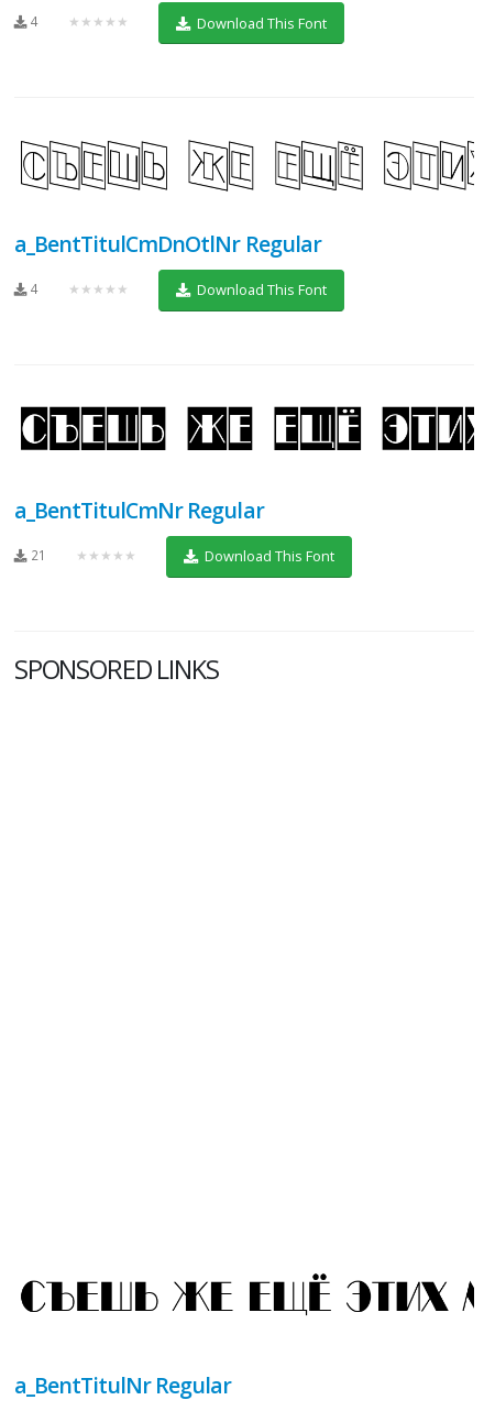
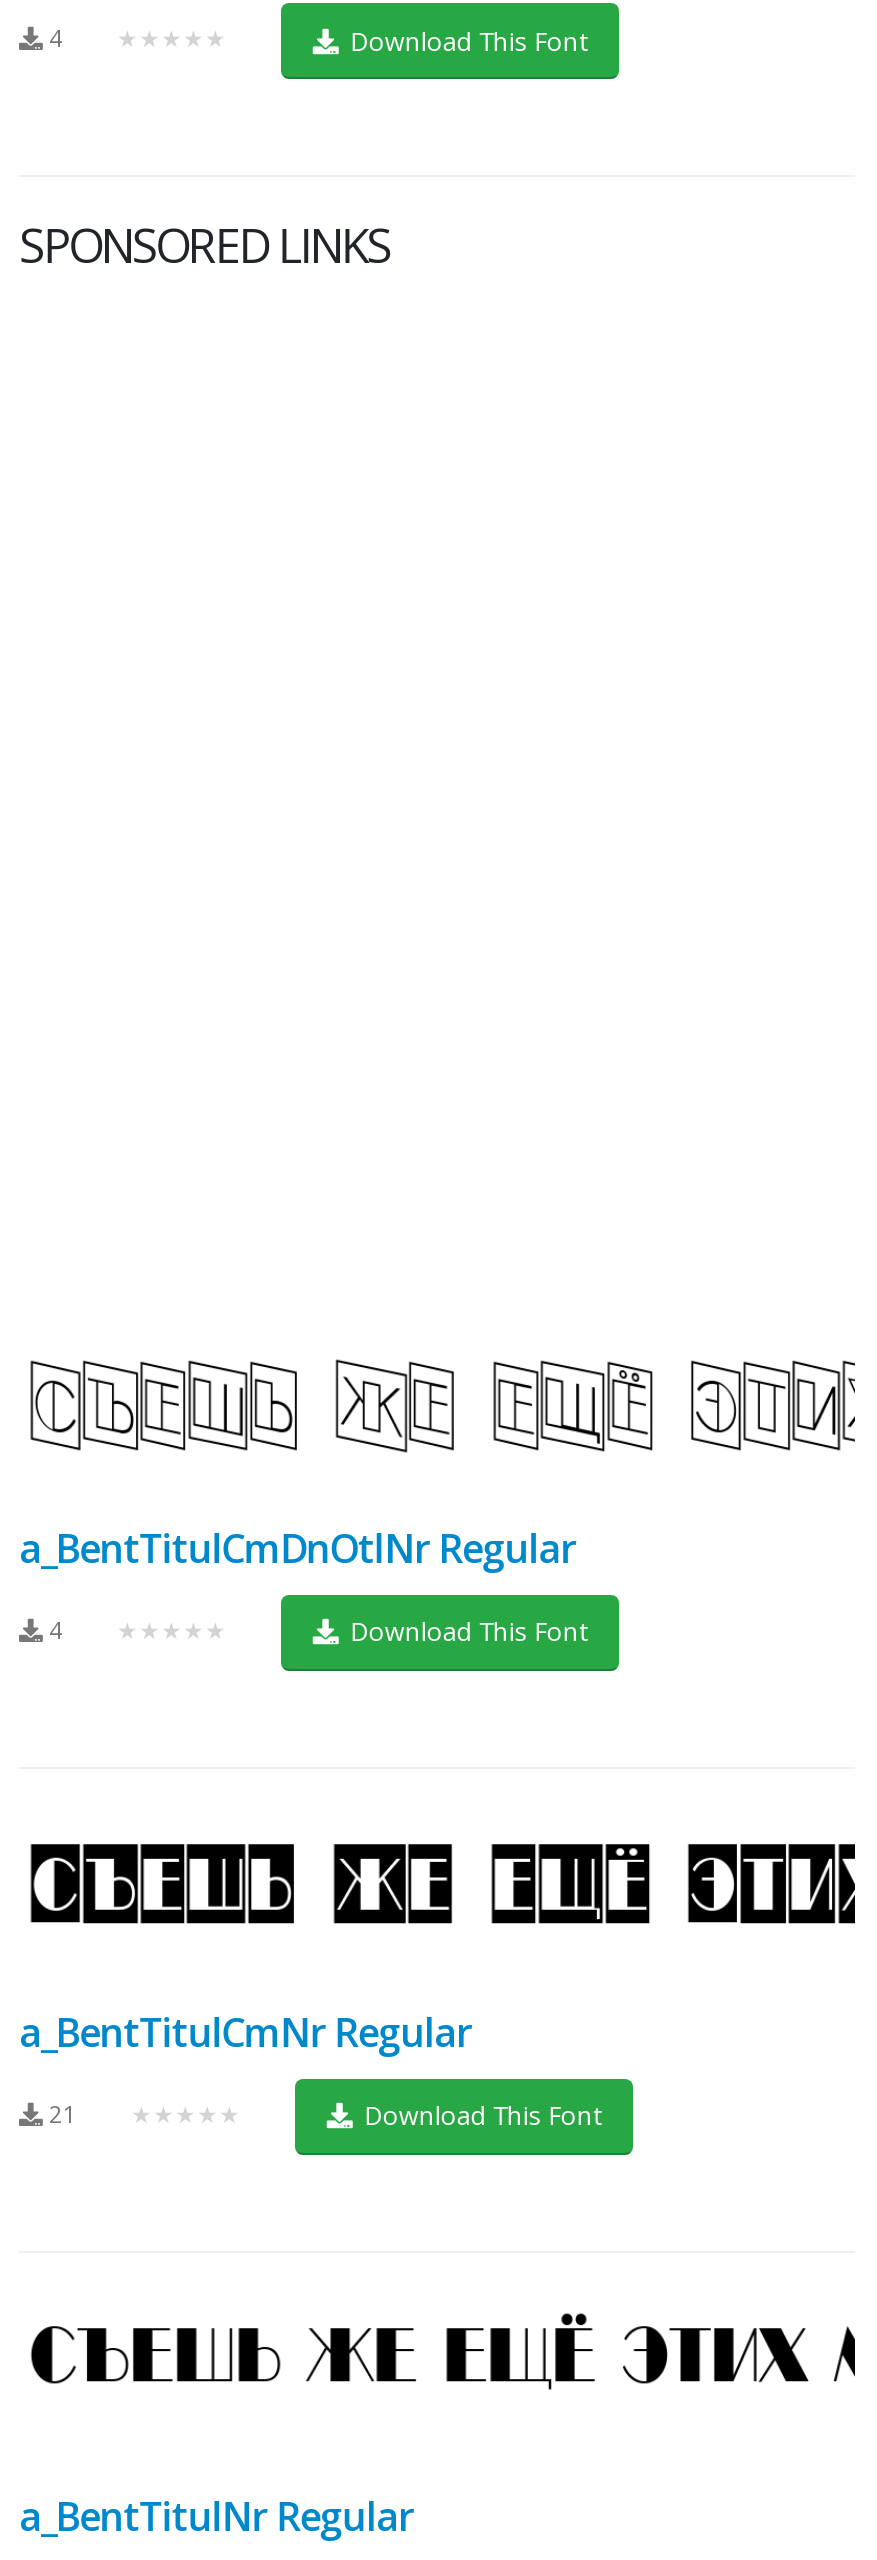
moved [14,228,334,566] -> [19,1520,601,2134]: a_BentTitulCmDnOtlNr Regular | 4 | Download This Font | a_BentTitulCmNr Regular | 21 | Download This Font
moved [14,652,218,687] -> [19,213,390,277]: SPONSORED LINKS

